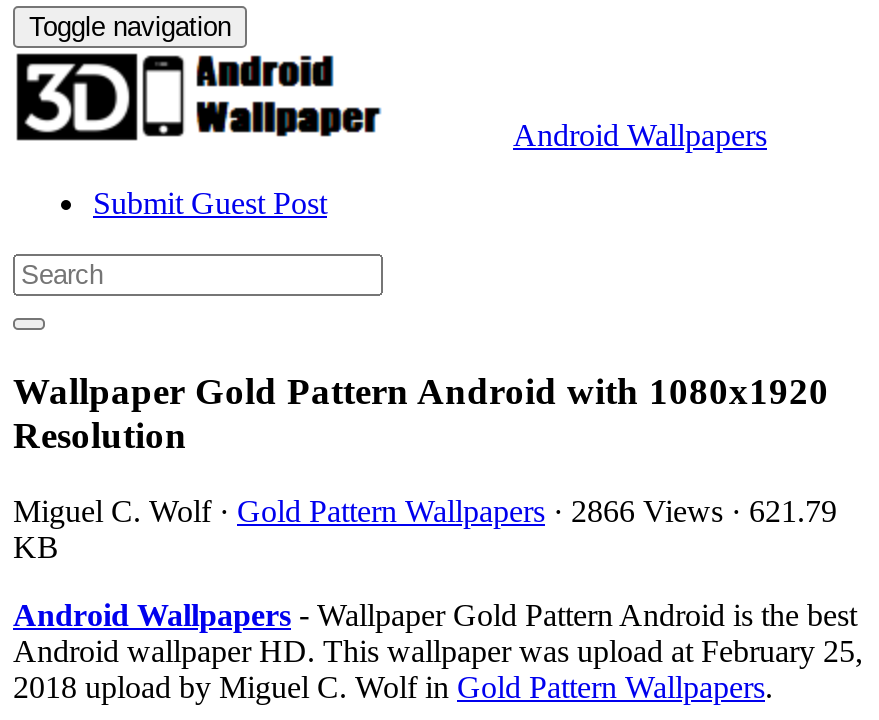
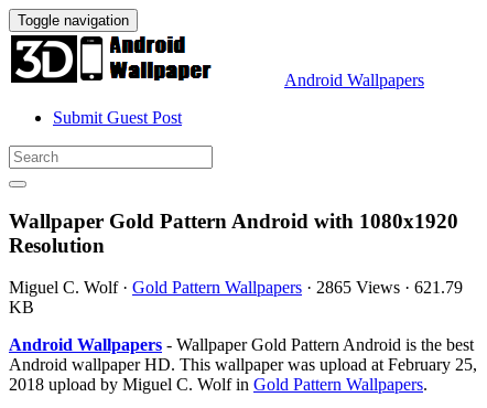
[13,495,837,529] Miguel C. Wolf · Gold Pattern Wallpapers · 2866 Views · 621.79 -> [9,278,463,297] Miguel C. Wolf · Gold Pattern Wallpapers · 2865 Views · 621.79

